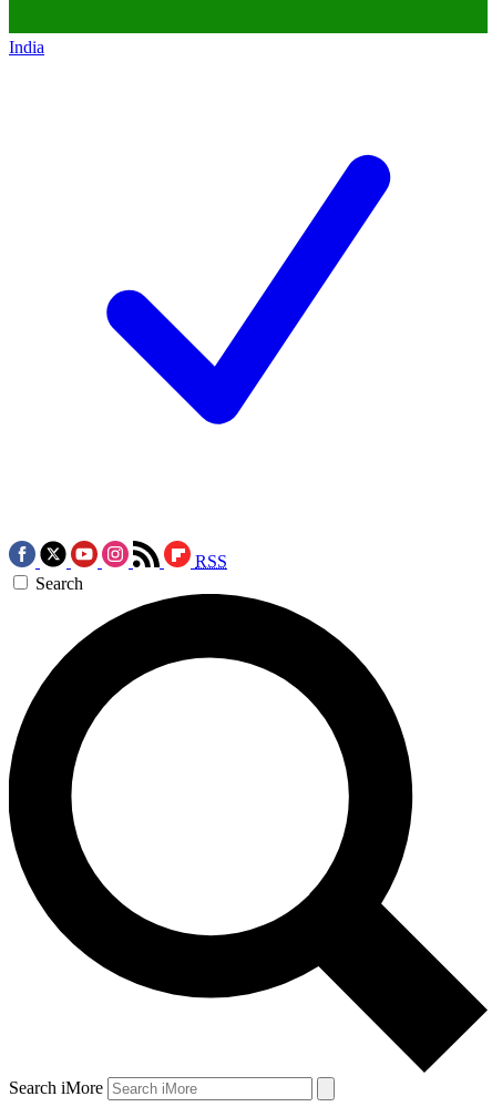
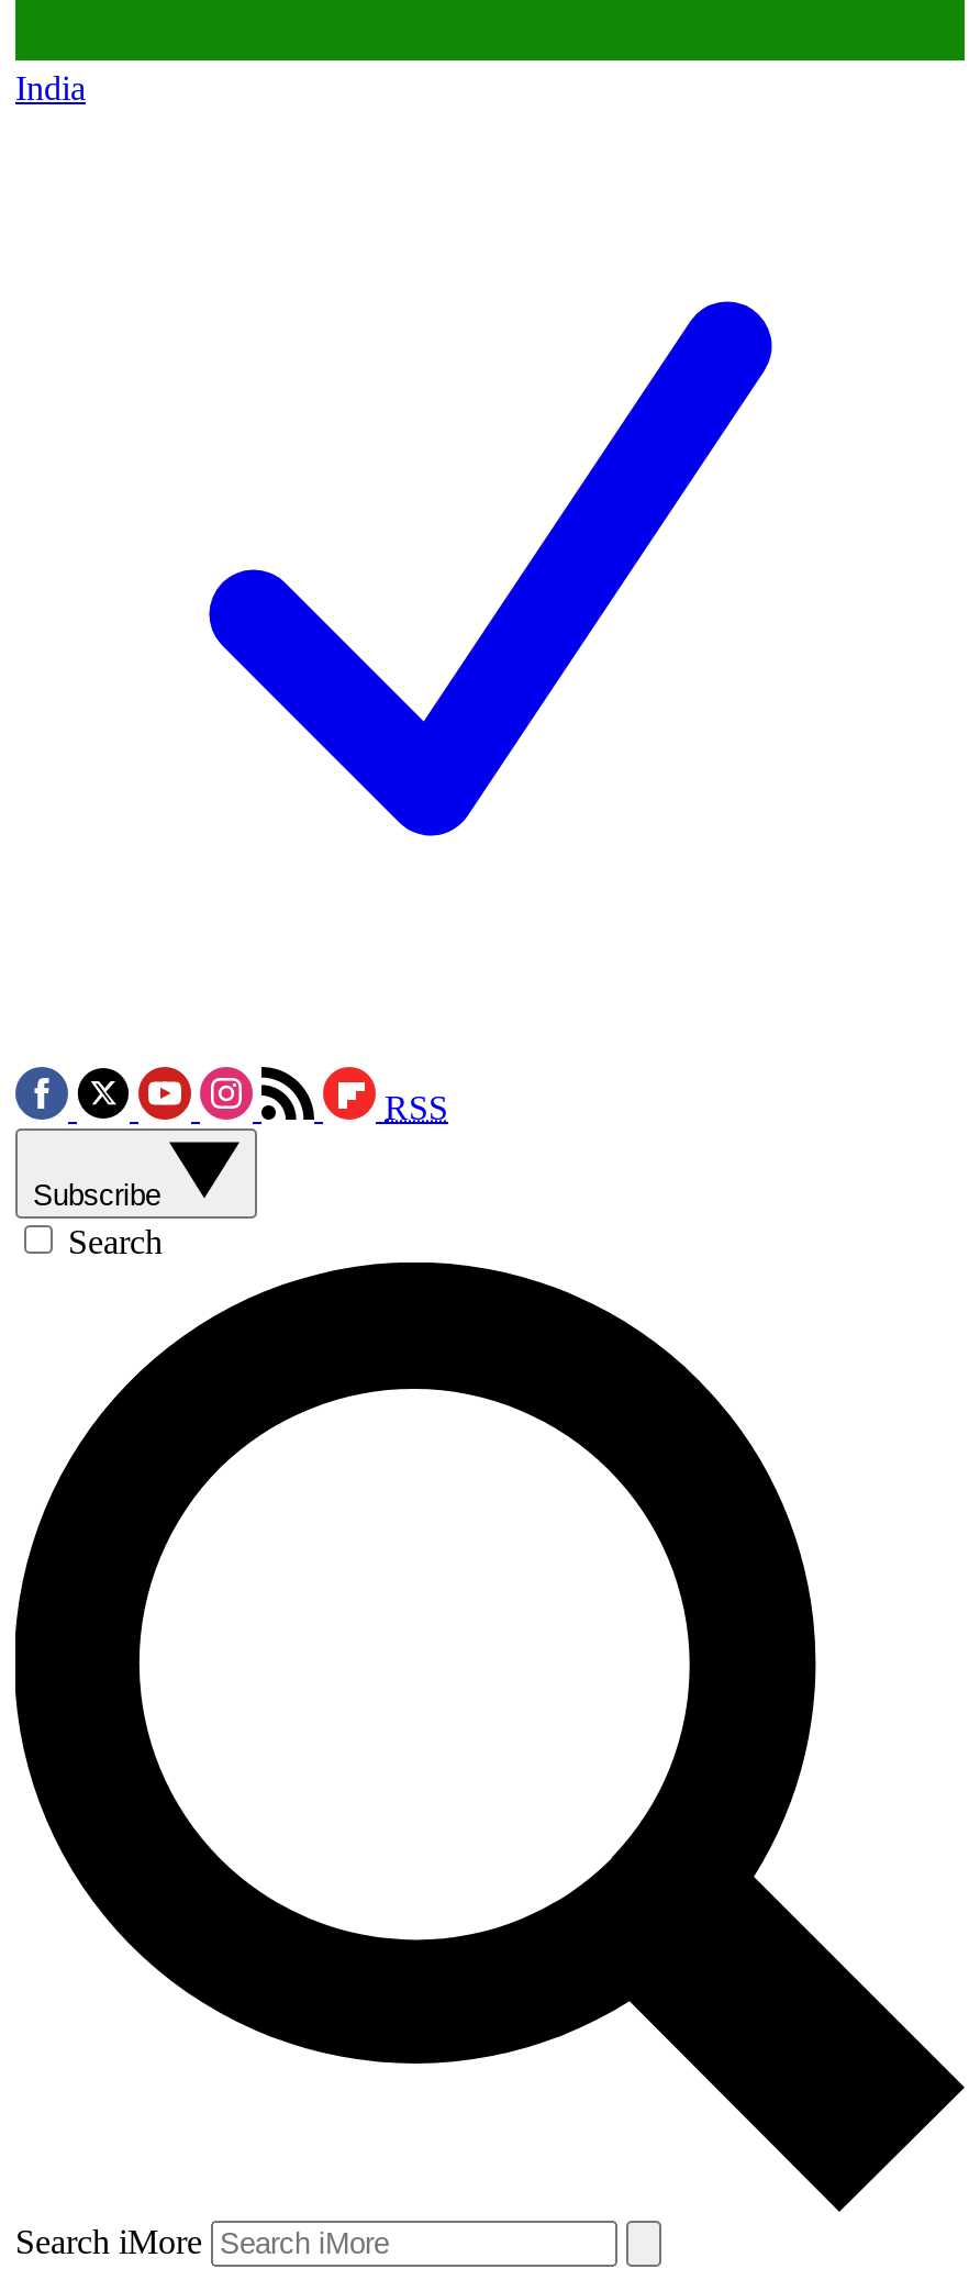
none -> [33,1178,169,1211] Subscribe

